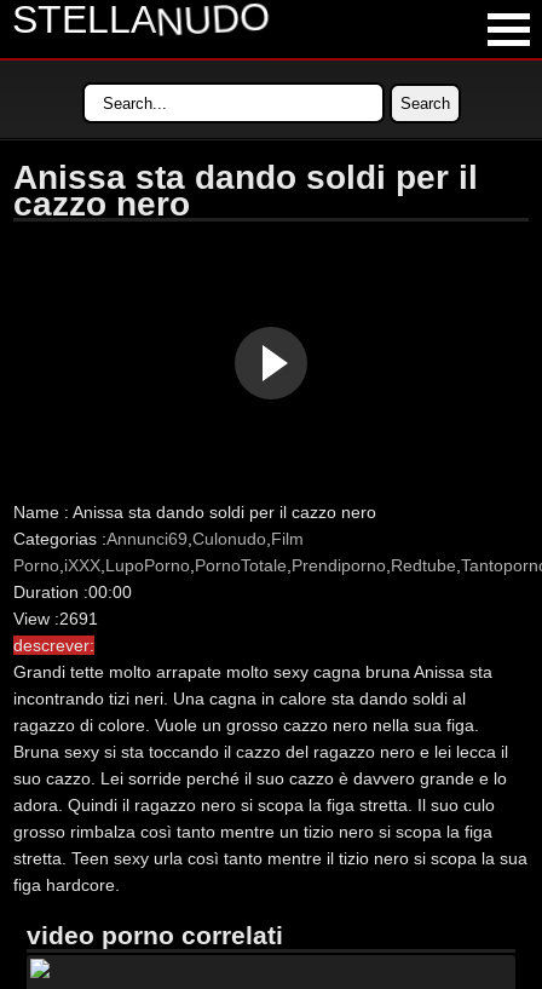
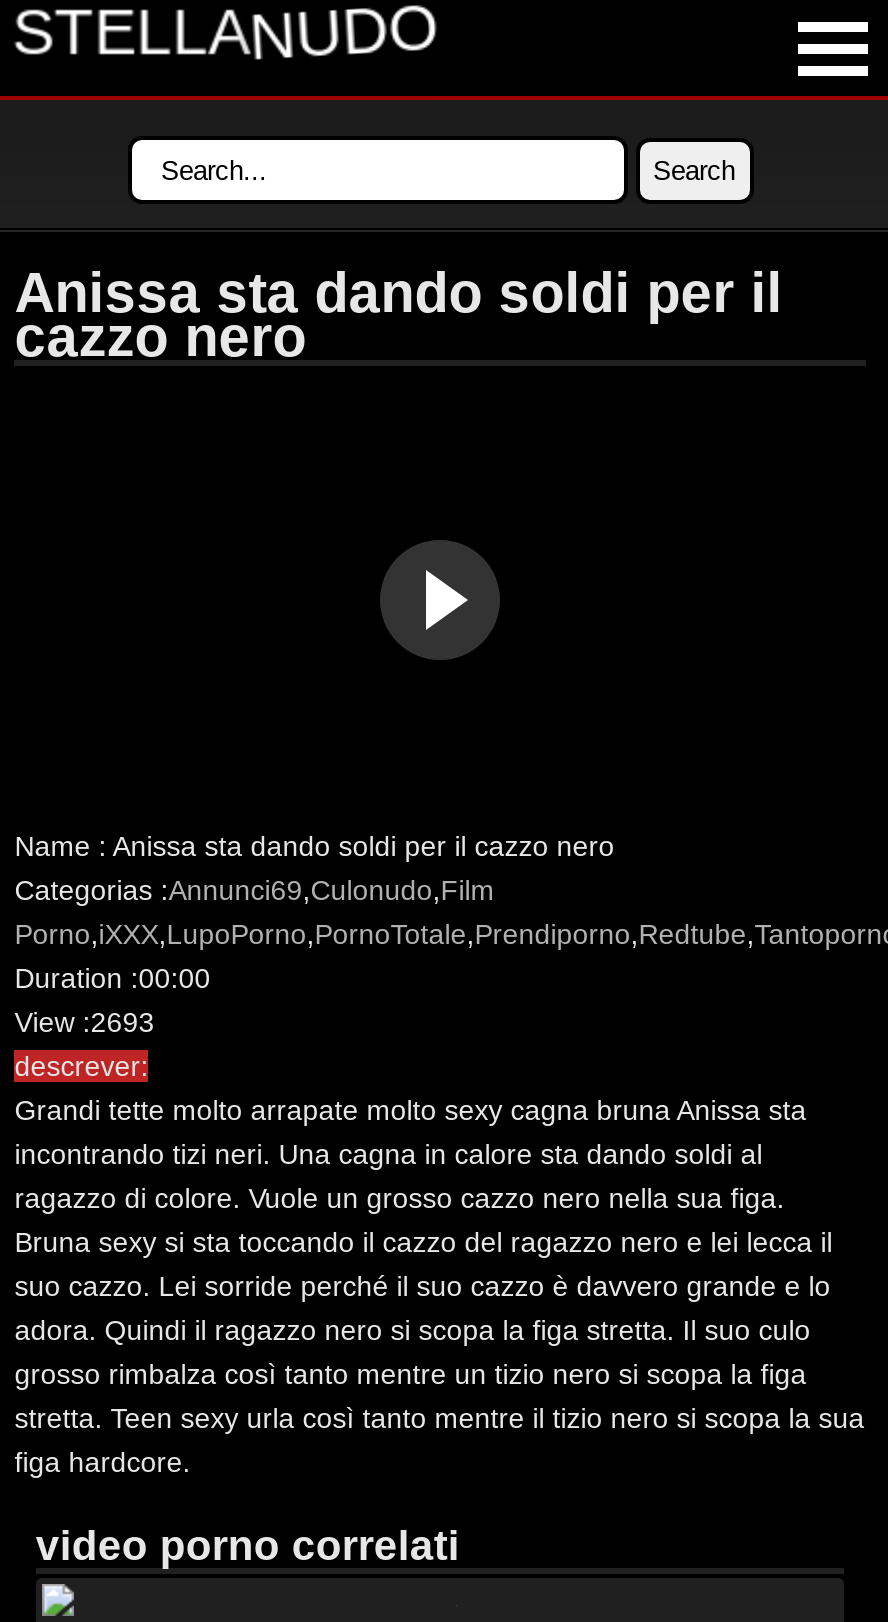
[14,609,98,628] View : 2691 -> [14,1006,154,1038] View : 2693

